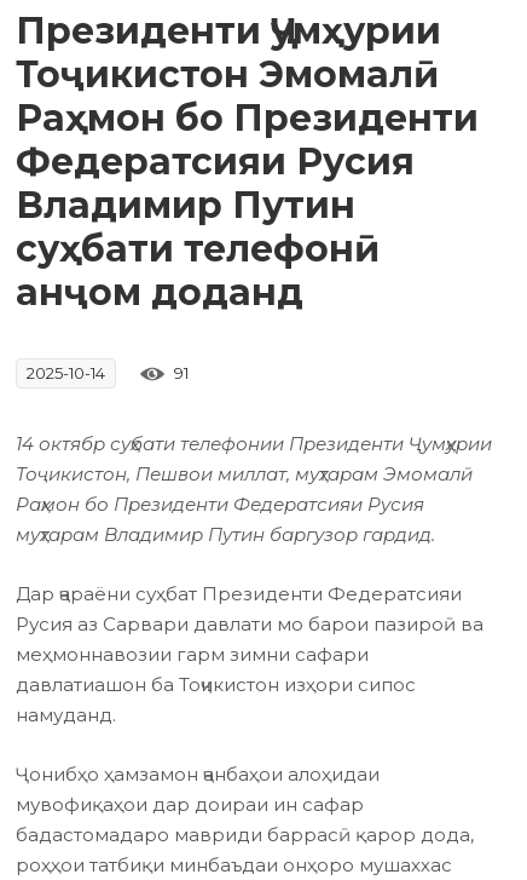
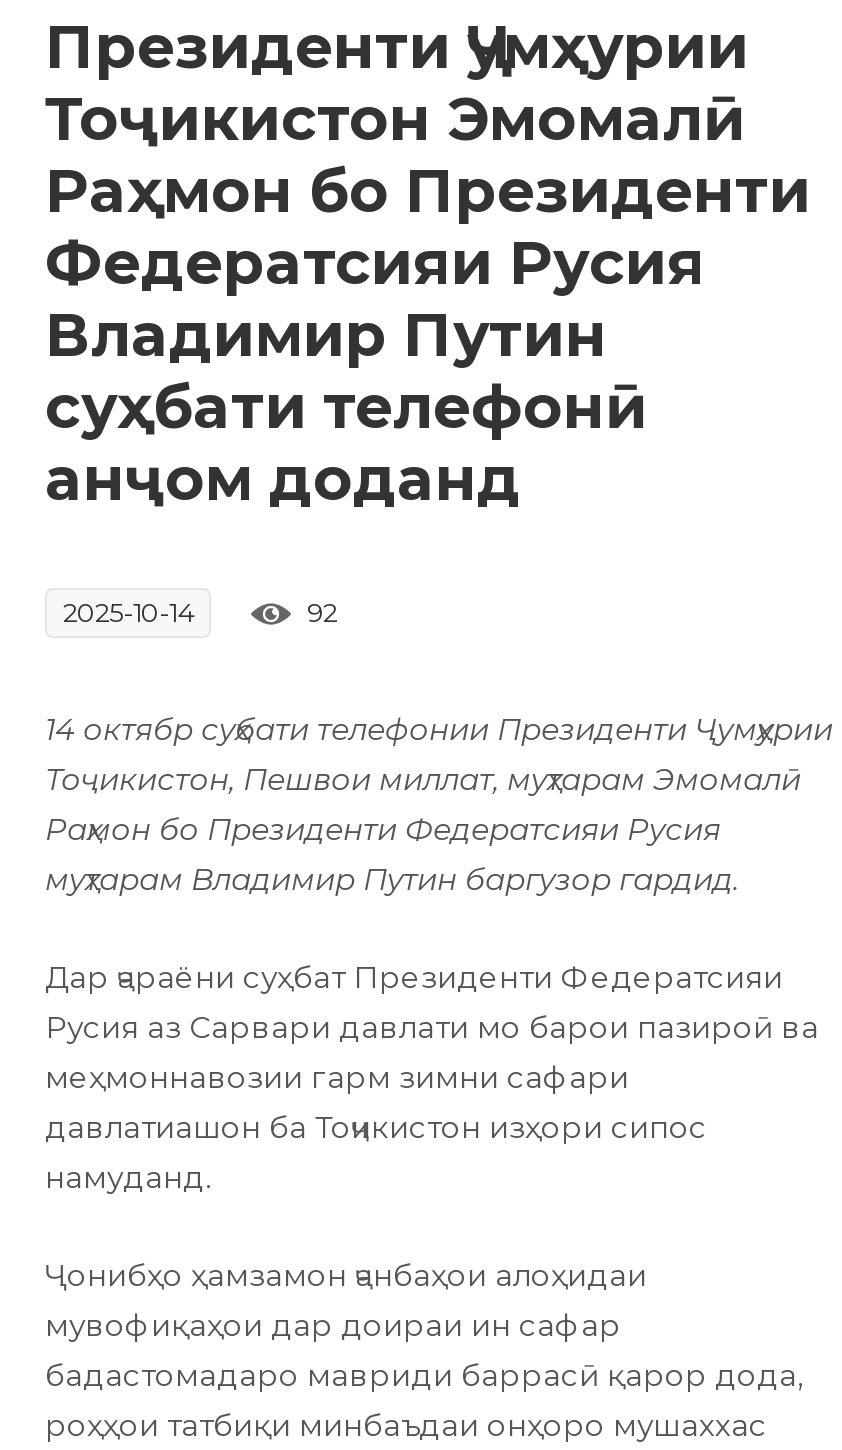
[170,363,189,382] 91 -> [301,595,337,627] 92

